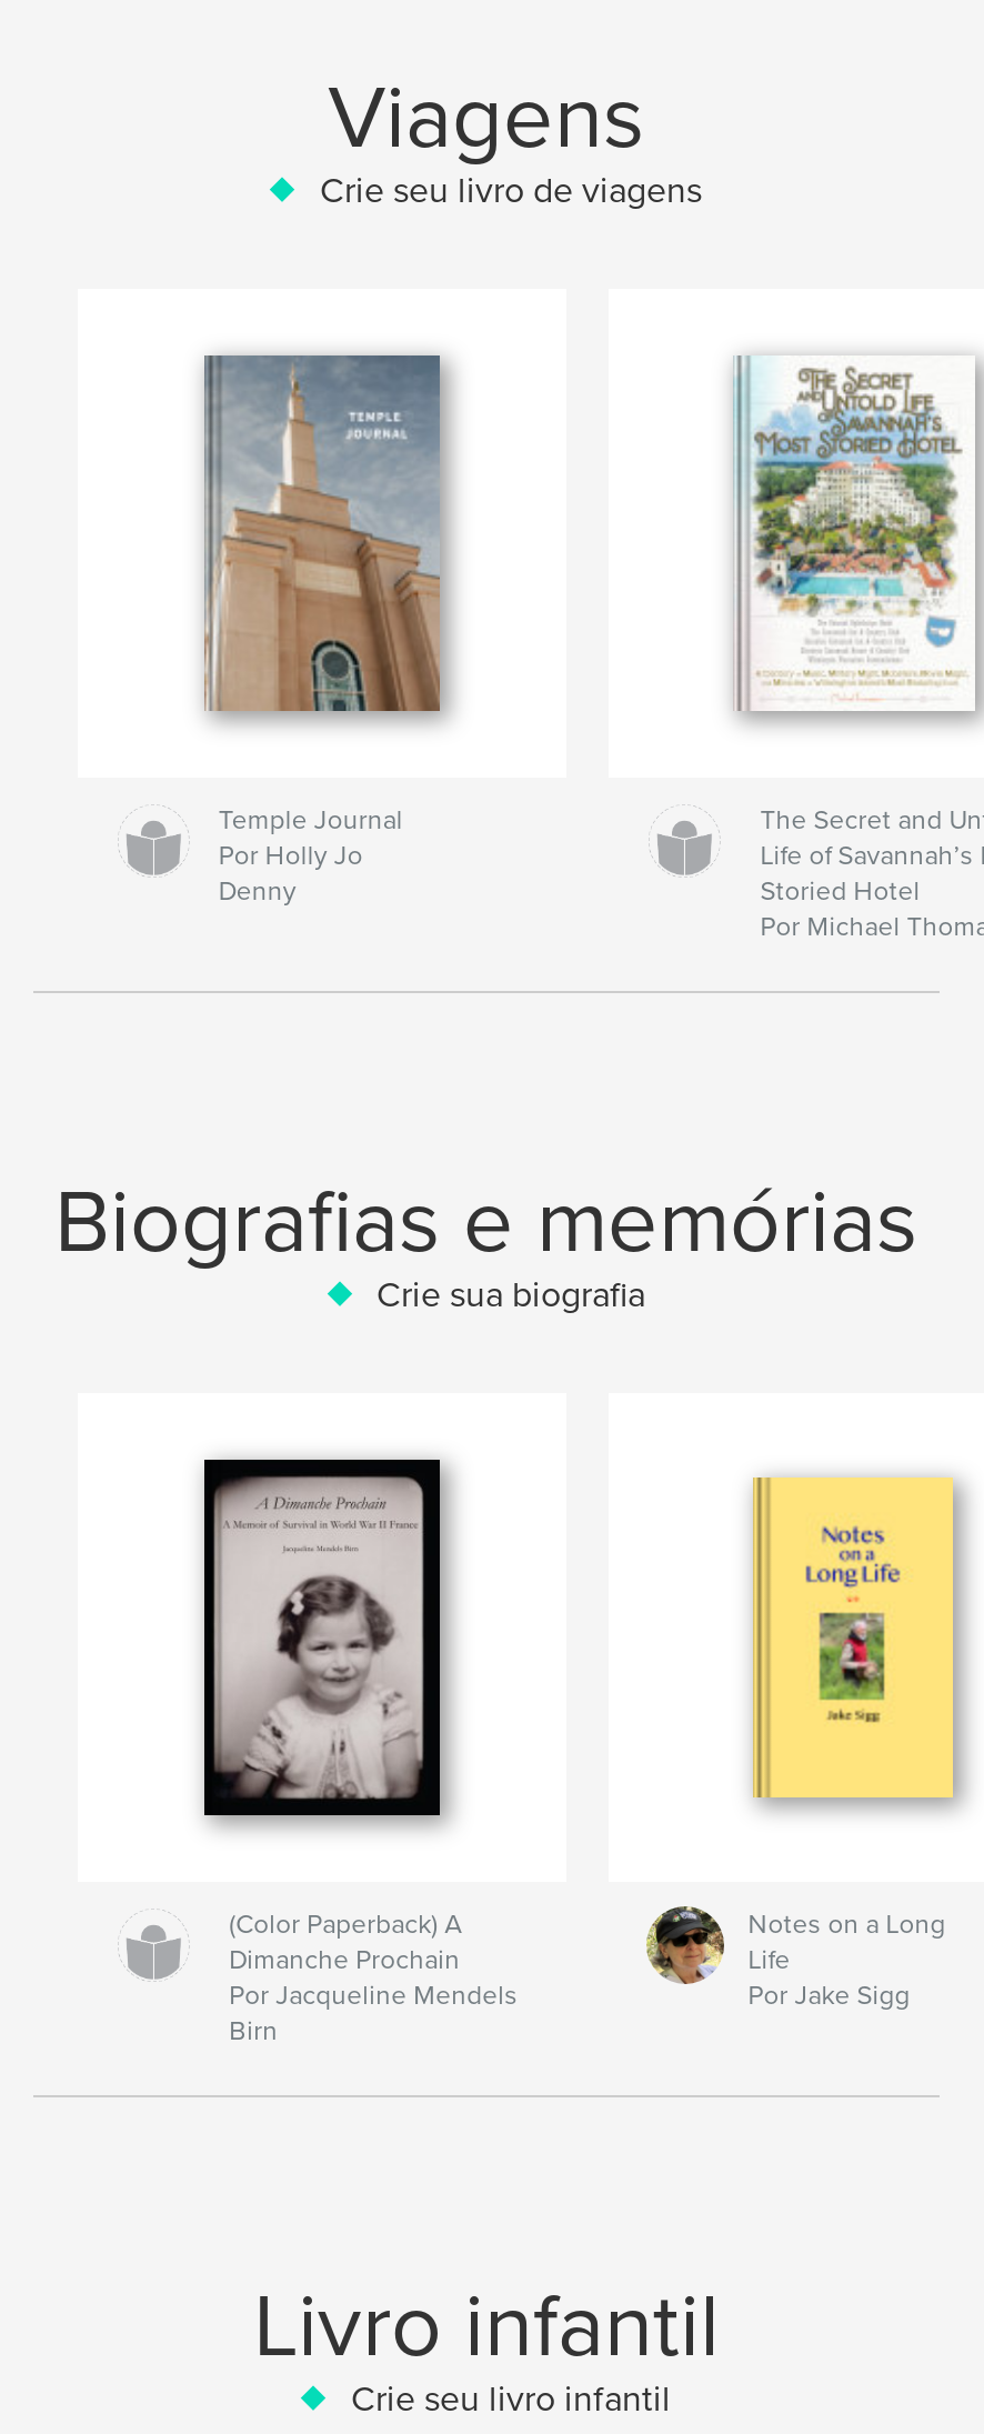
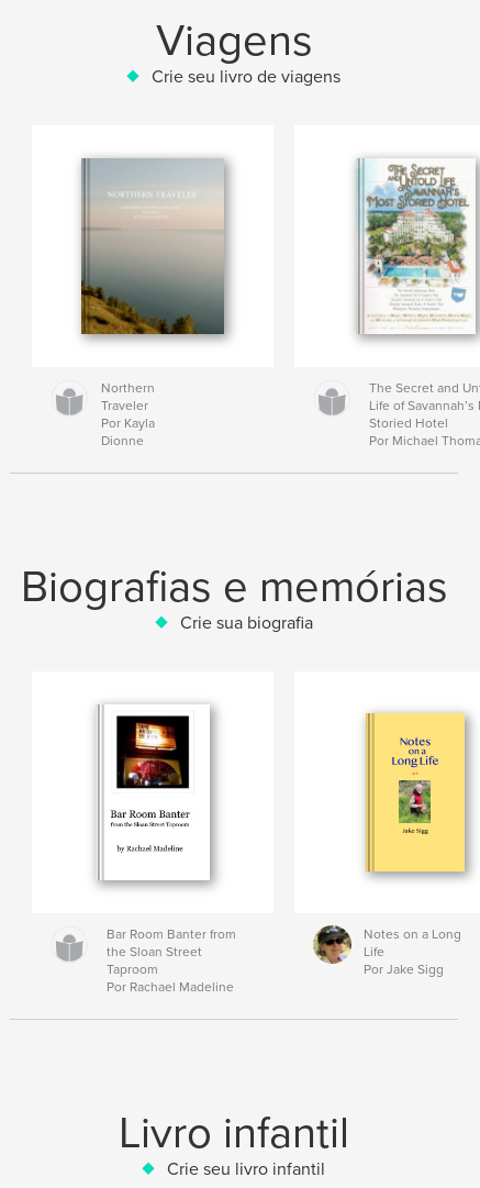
[175,355,480,906] [image] | Temple Journal | Por Holly Jo | Denny -> [79,157,232,448] [image] | Northern | Traveler | Por Kayla | Dionne
[202,1458,442,1817] [image] -> [94,704,211,881] [image]
[229,1908,518,2046] (Color Paperback) A | Dimanche Prochain | Por Jacqueline Mendels | Birn -> [107,926,236,994] Bar Room Banter from | the Sloan Street | Taproom | Por Rachael Madeline

